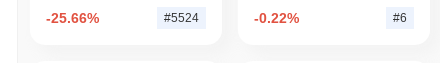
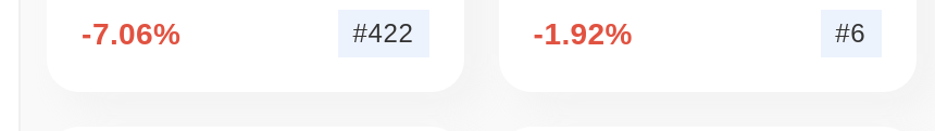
[46,10,199,26] -25.66% | #5524 -> [82,15,414,50] -7.06% | #422
[254,10,299,26] -0.22% -> [533,15,631,50] -1.92%

